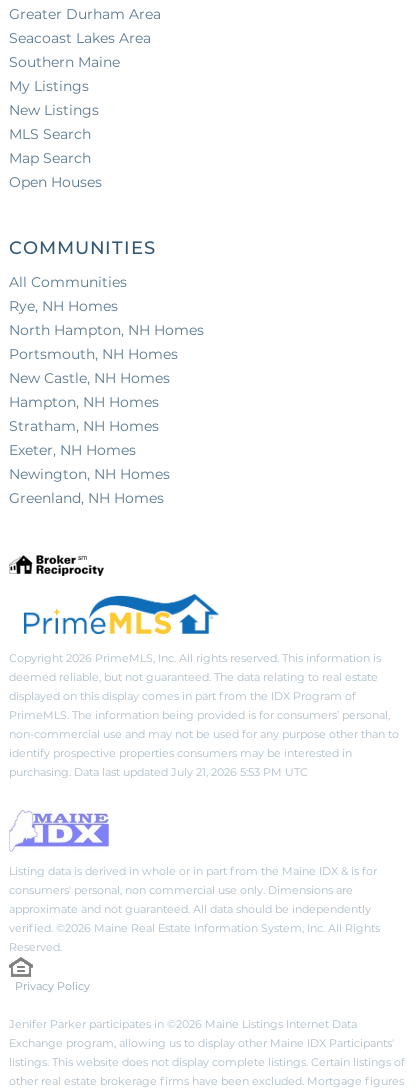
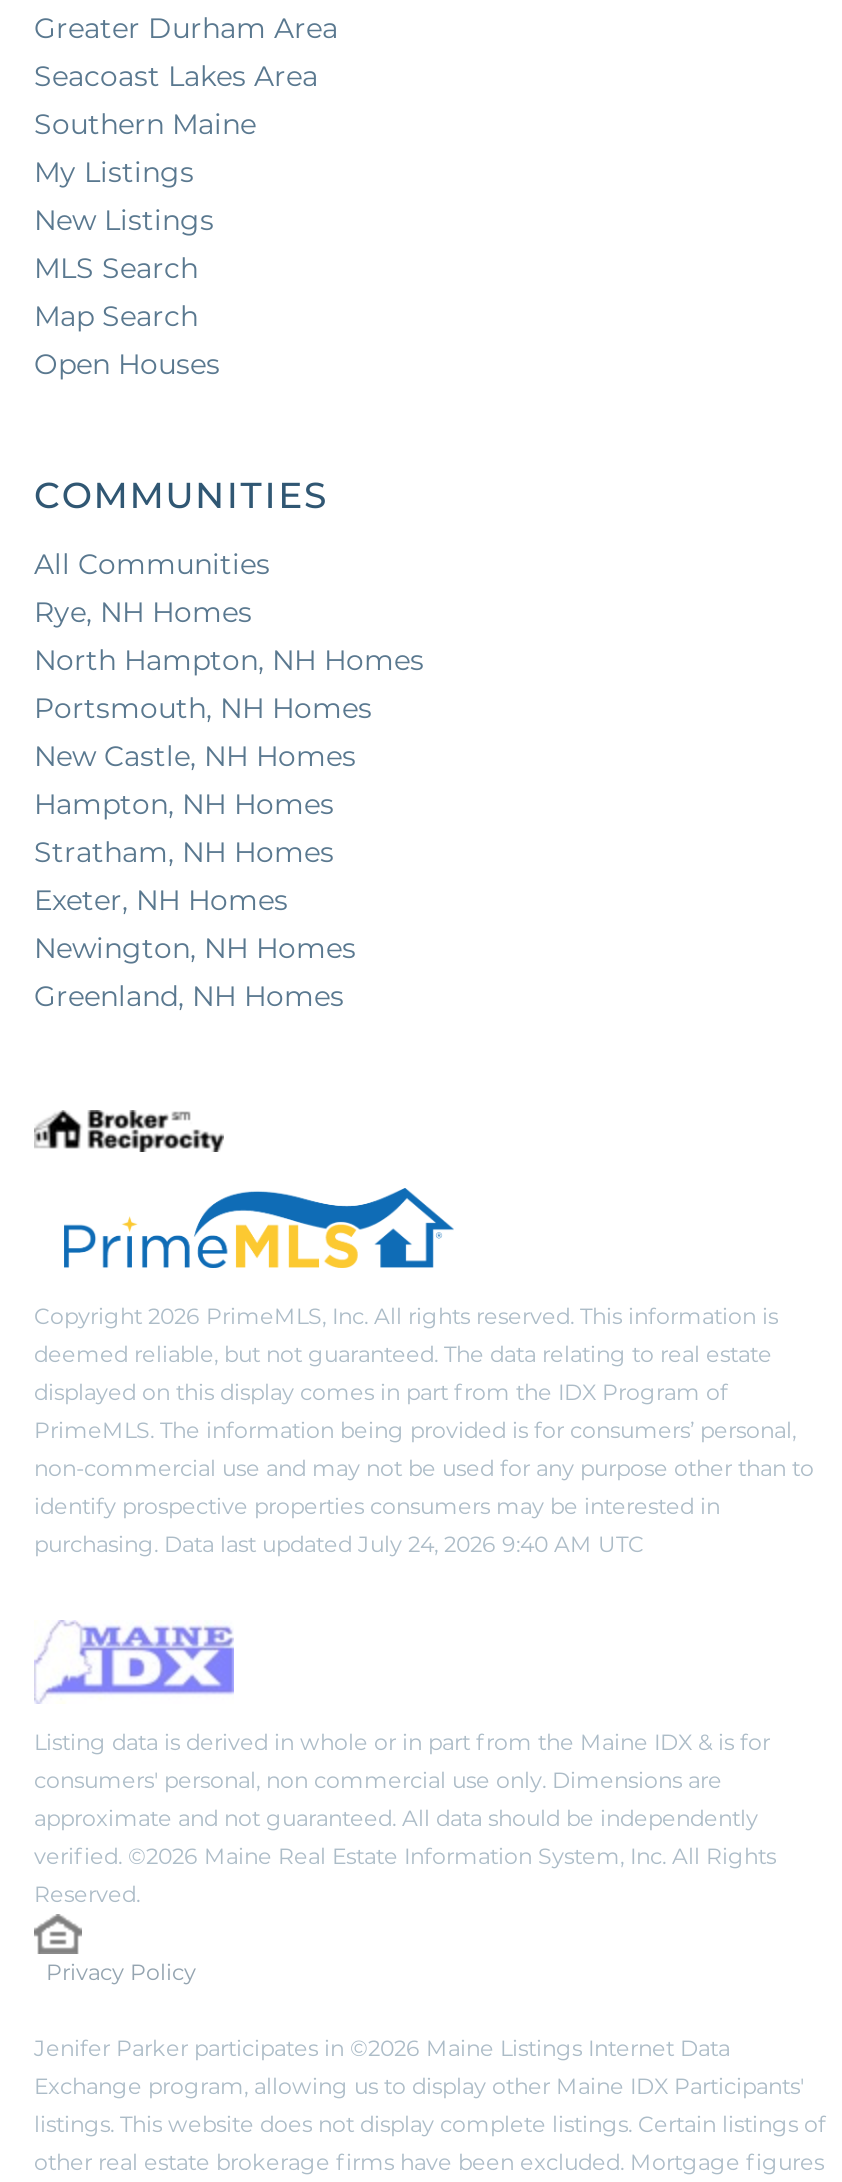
[9,765,308,779] purchasing. Data last updated July 21, 2026 5:53 PM UTC -> [34,1530,644,1558] purchasing. Data last updated July 24, 2026 9:40 AM UTC

